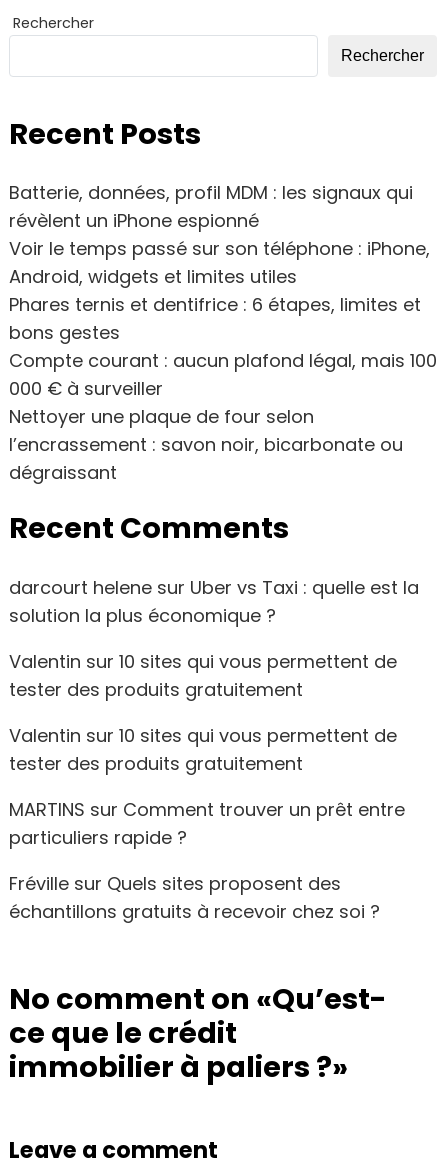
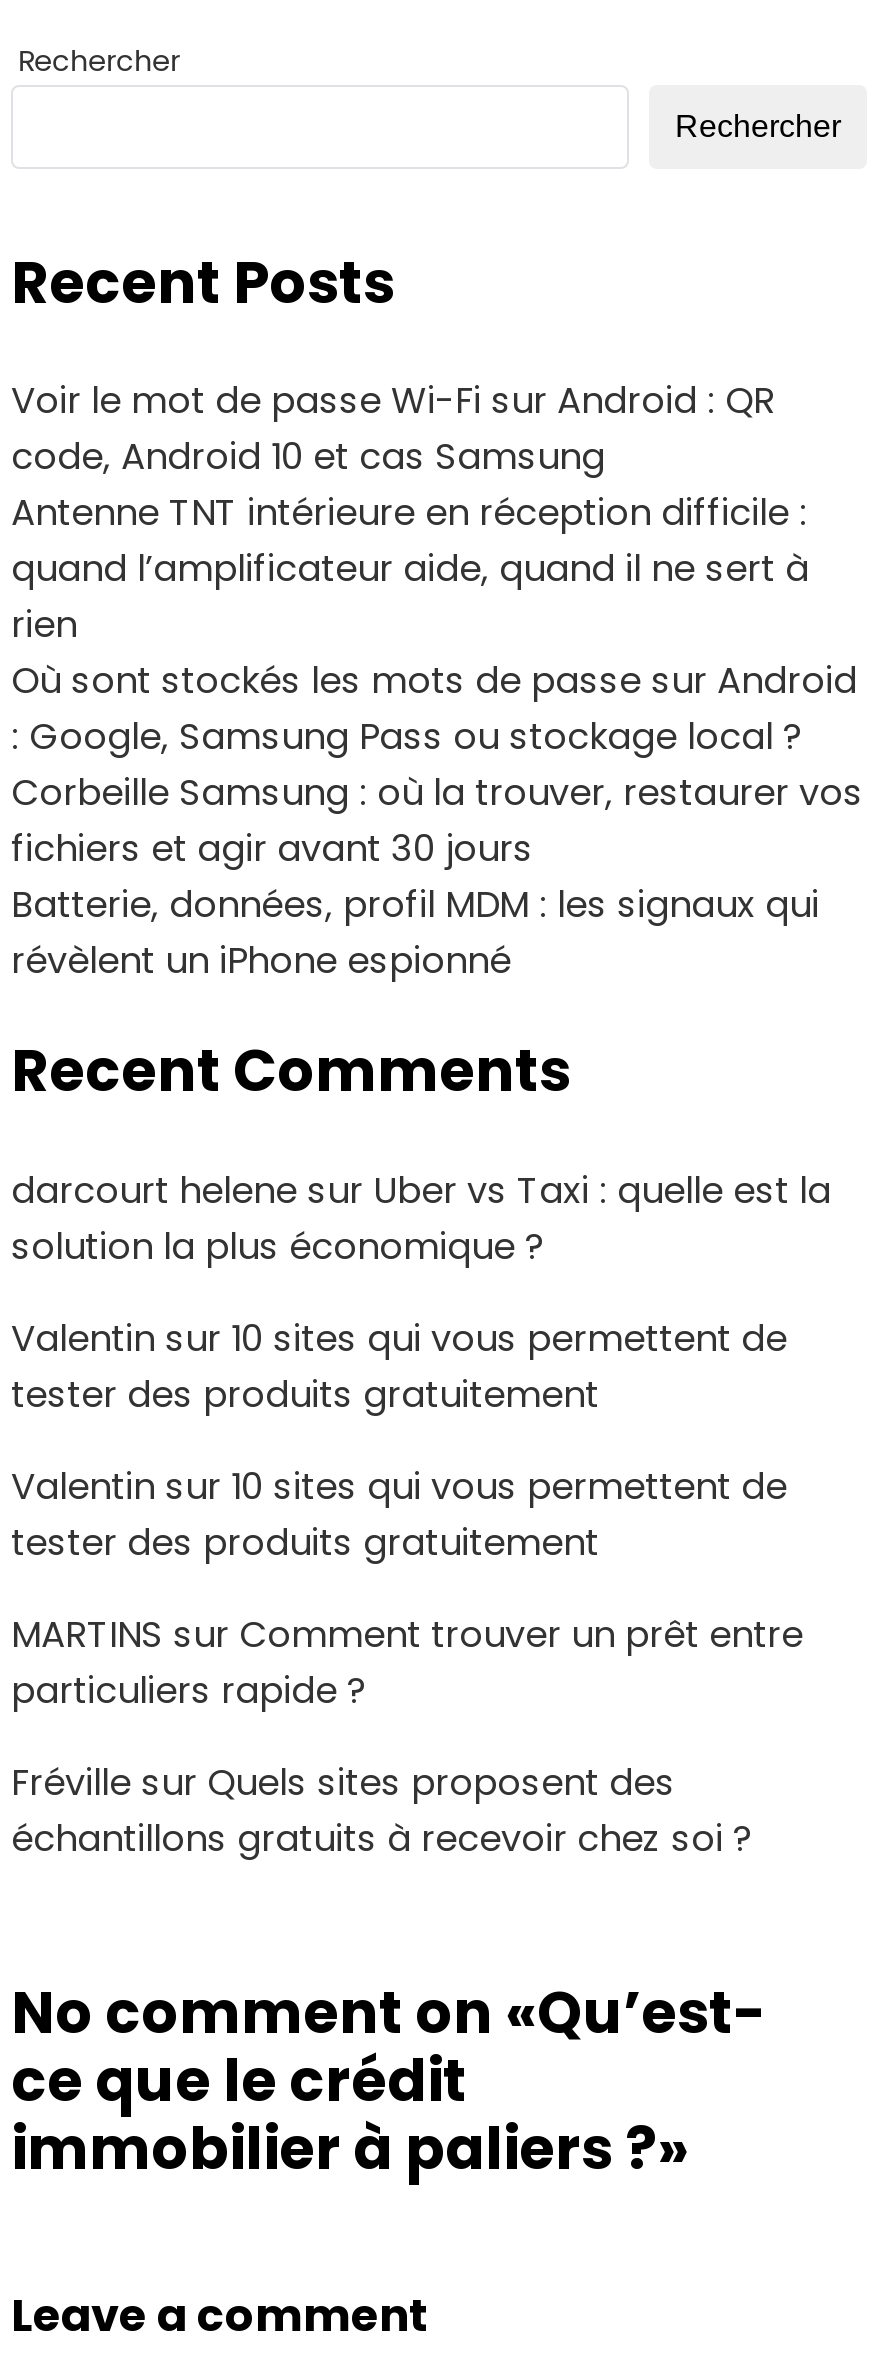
none -> [11,376,863,874] Voir le mot de passe Wi-Fi sur Android : QR | code, Android 10 et cas Samsung | Antenne TNT intérieure en réception difficile : | quand l’amplificateur aide, quand il ne sert à | rien | Où sont stockés les mots de passe sur Android | : Google, Samsung Pass ou stockage local ? | Corbeille Samsung : où la trouver, restaurer vos | fichiers et agir avant 30 jours
moved [9,180,413,233] -> [11,880,819,986]: Batterie, données, profil MDM : les signaux qui | révèlent un iPhone espionné
[9,236,437,485] Voir le temps passé sur son téléphone : iPhone, | Android, widgets et limites utiles | Phares ternis et dentifrice : 6 étapes, limites et | bons gestes | Compte courant : aucun plafond légal, mais 100 | 000 € à surveiller | Nettoyer une plaque de four selon | l’encrassement : savon noir, bicarbonate ou | dégraissant -> none

